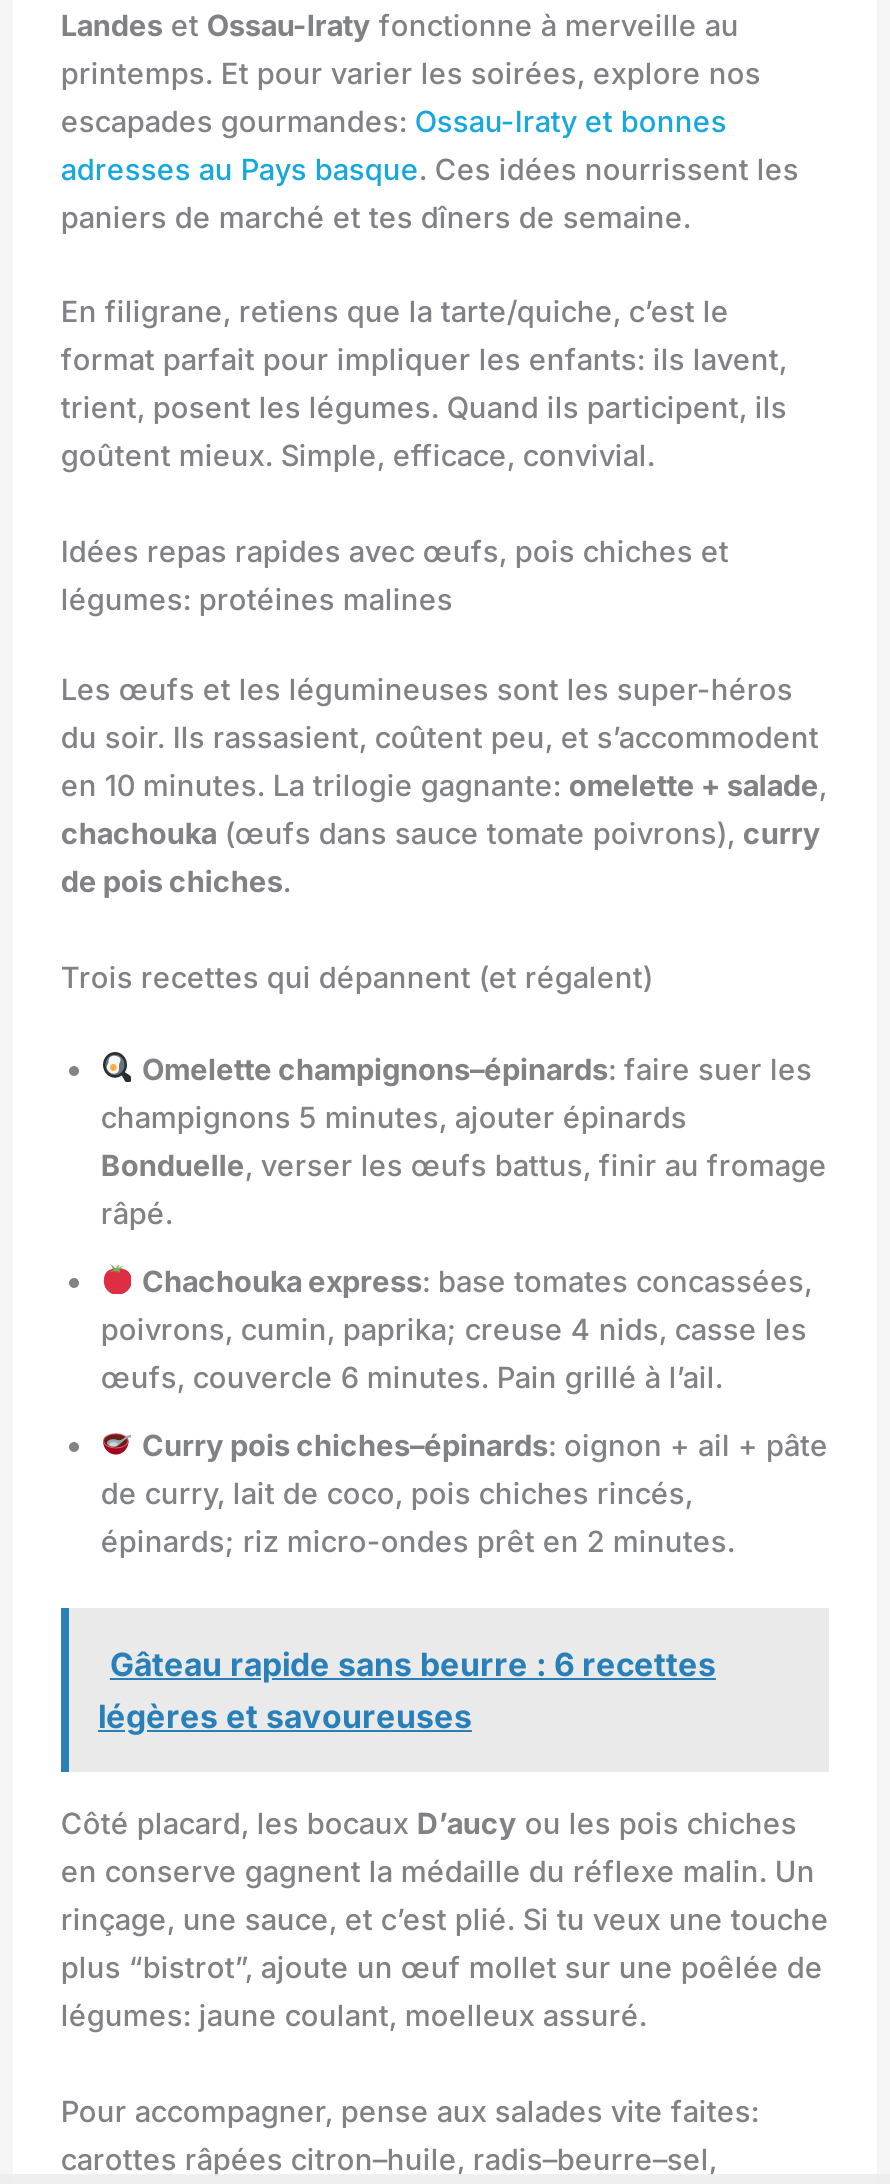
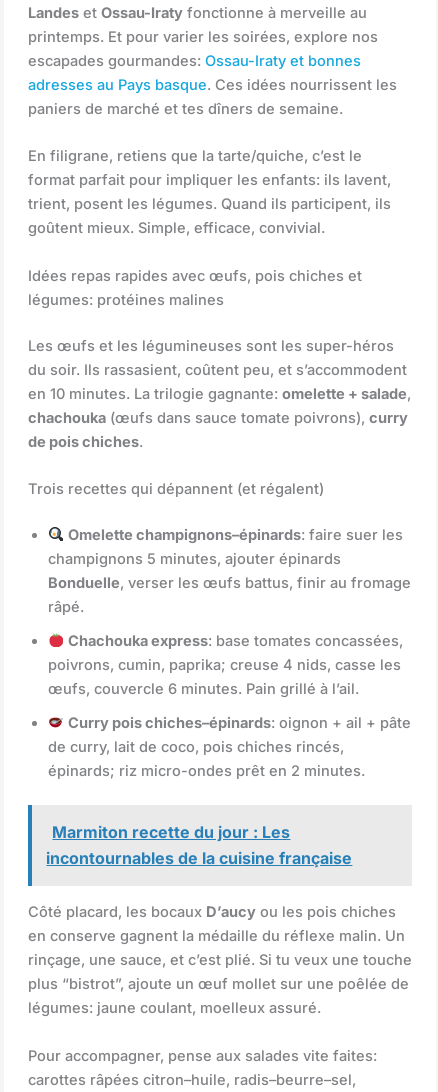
[98,1644,716,1736] Gâteau rapide sans beurre : 6 recettes | légères et savoureuses -> [46,822,352,868] Marmiton recette du jour : Les | incontournables de la cuisine française

